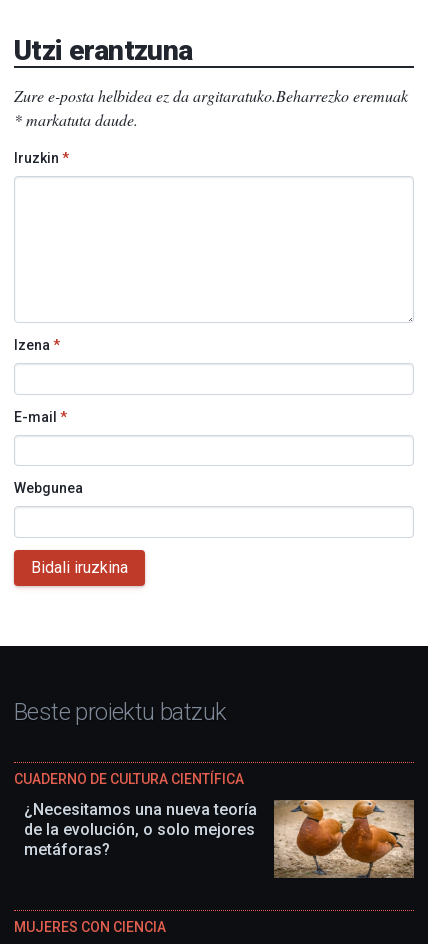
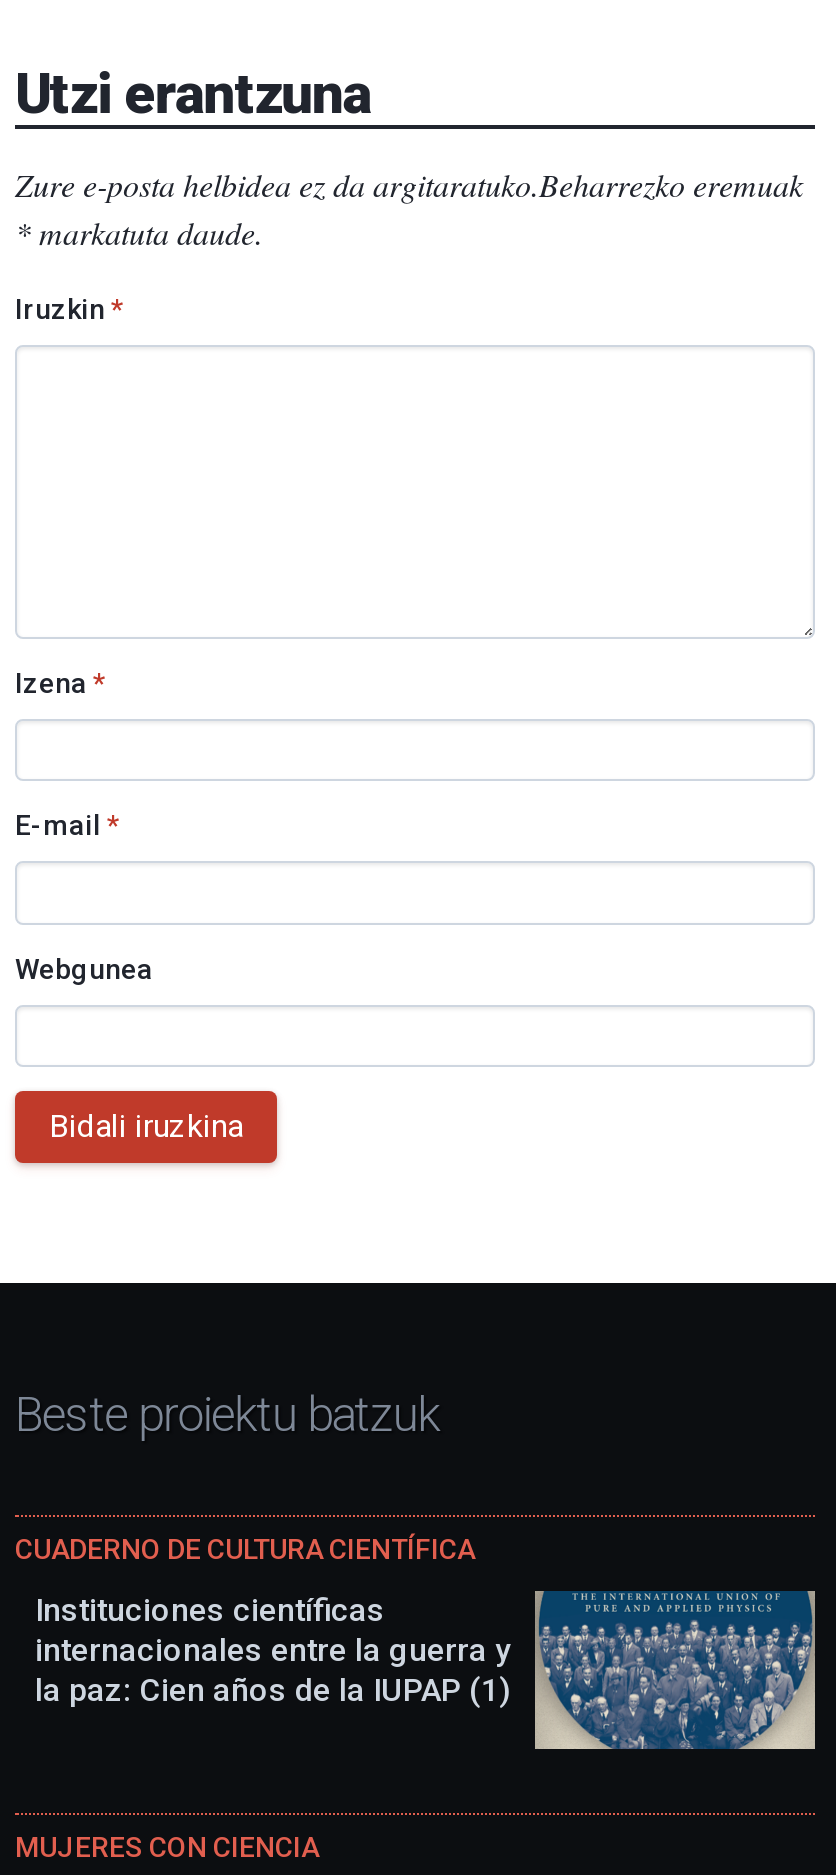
[24,799,414,879] [image] | ¿Necesitamos una nueva teoría | de la evolución, o solo mejores | metáforas? -> [35,1590,815,1750] [image] | Instituciones científicas | internacionales entre la guerra y | la paz: Cien años de la IUPAP (1)

